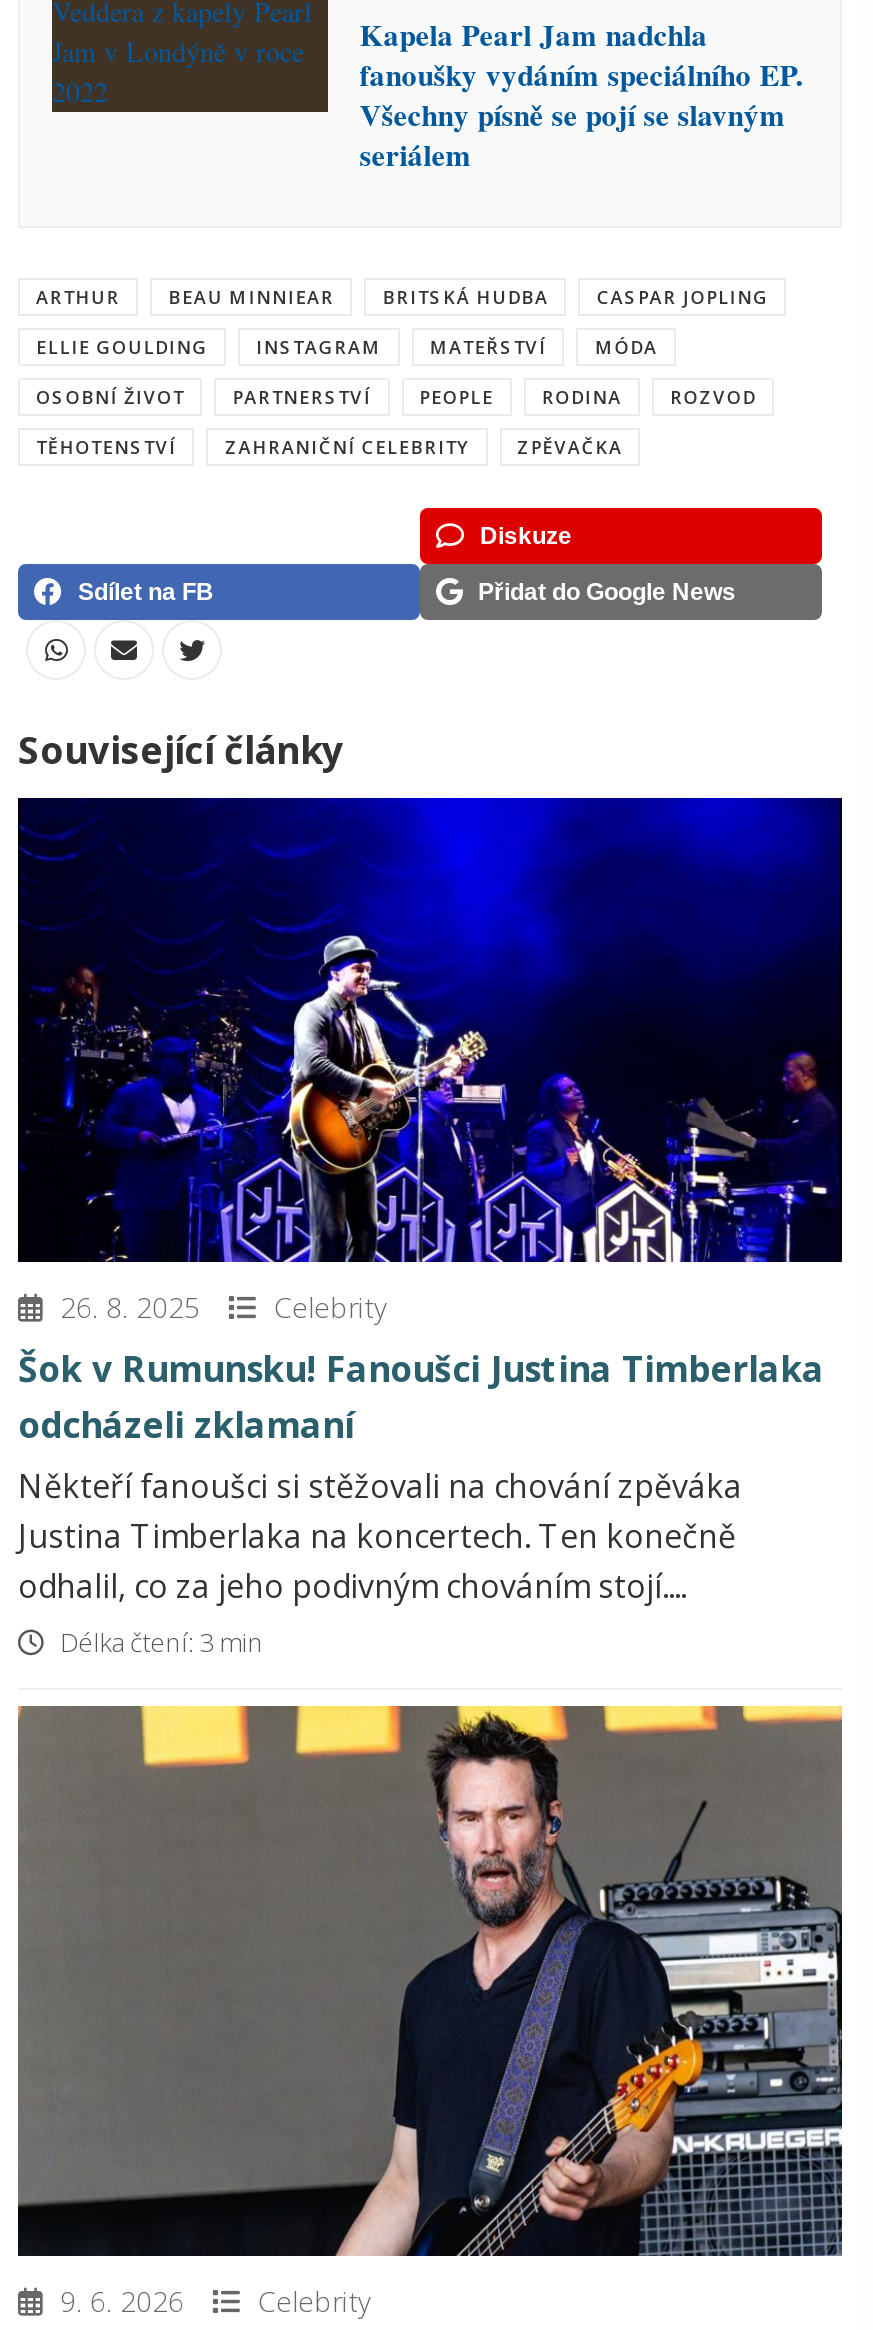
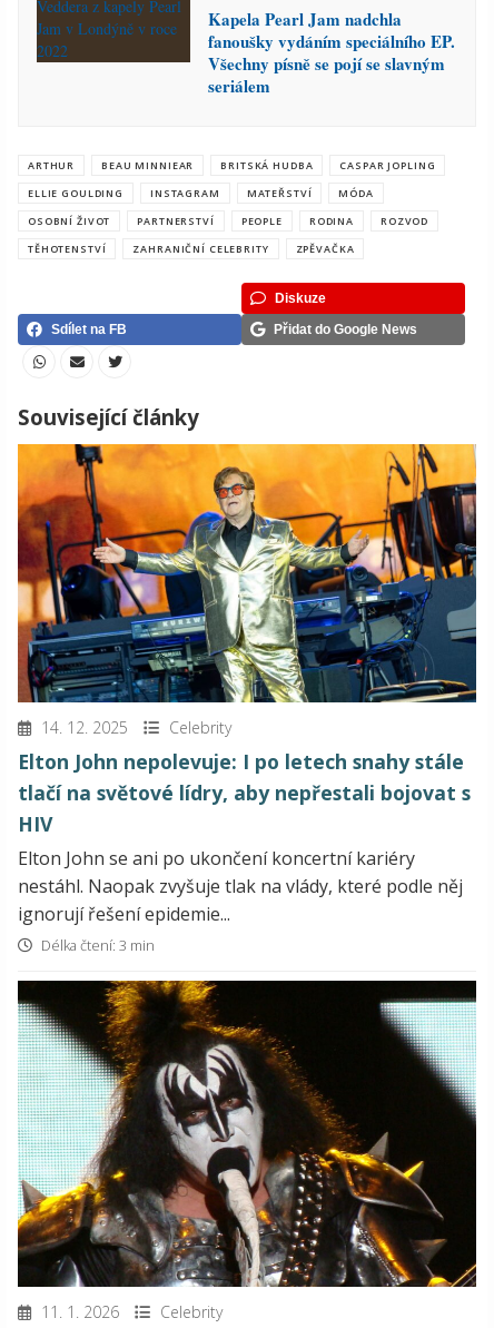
[16,796,844,1326] [image] | 26. 8. 2025 Celebrity -> [17,443,477,738] [image] | 14. 12. 2025 Celebrity
[18,1344,824,1608] Šok v Rumunsku! Fanoušci Justina Timberlaka | odcházeli zklamaní | Někteří fanoušci si stěžovali na chování zpěváka | Justina Timberlaka na koncertech. Ten konečně | odhalil, co za jeho podivným chováním stojí.... -> [18,748,471,926] Elton John nepolevuje: I po letech snahy stále | tlačí na světové lídry, aby nepřestali bojovat s | HIV | Elton John se ani po ukončení koncertní kariéry | nestáhl. Naopak zvyšuje tlak na vlády, které podle něj | ignorují řešení epidemie...
[16,1704,844,2319] [image] | 9. 6. 2026 Celebrity -> [17,980,477,1322] [image] | 11. 1. 2026 Celebrity

